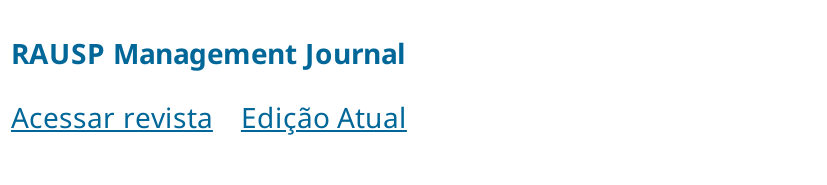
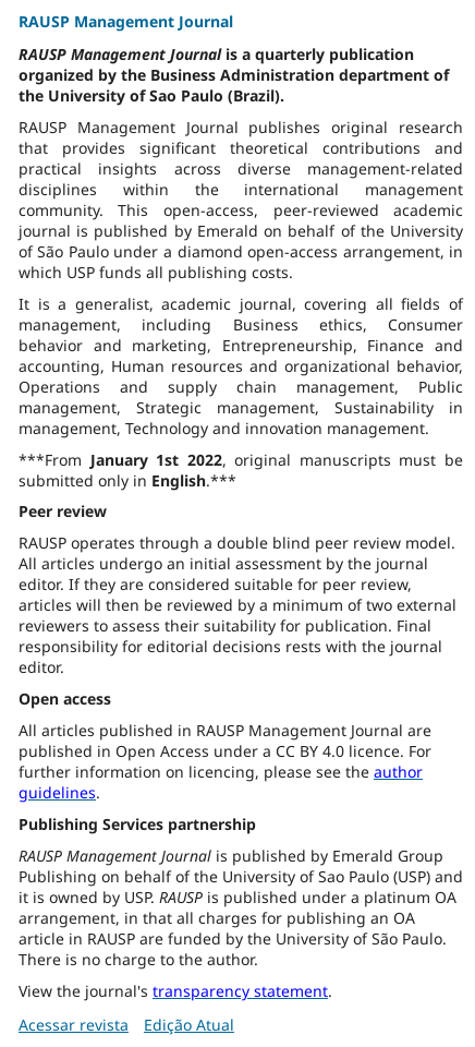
none -> [19,43,463,1002] RAUSP Management Journal is a quarterly publication | organized by the Business Administration department of | the University of Sao Paulo (Brazil). | RAUSP Management Journal publishes original research | that provides significant theoretical contributions and | practical insights across diverse management-related | disciplines within the international management | community. This open-access, peer-reviewed academic | journal is published by Emerald on behalf of the University | of São Paulo under a diamond open-access arrangement, in | which USP funds all publishing costs. | It is a generalist, academic journal, covering all fields of | management, including Business ethics, Consumer | behavior and marketing, Entrepreneurship, Finance and | accounting, Human resources and organizational behavior, | Operations and supply chain management, Public | management, Strategic management, Sustainability in | management, Technology and innovation management. | ***From January 1st 2022, original manuscripts must be | submitted only in English.*** | Peer review | RAUSP operates through a double blind peer review model. | All articles undergo an initial assessment by the journal | editor. If they are considered suitable for peer review, | articles will then be reviewed by a minimum of two external | reviewers to assess their suitability for publication. Final | responsibility for editorial decisions rests with the journal | editor. | Open access | All articles published in RAUSP Management Journal are | published in Open Access under a CC BY 4.0 licence. For | further information on licencing, please see the author | guidelines. | Publishing Services partnership | RAUSP Management Journal is published by Emerald Group | Publishing on behalf of the University of Sao Paulo (USP) and | it is owned by USP. RAUSP is published under a platinum OA | arrangement, in that all charges for publishing an OA | article in RAUSP are funded by the University of São Paulo. | There is no charge to the author. | View the journal's transparency statement.

